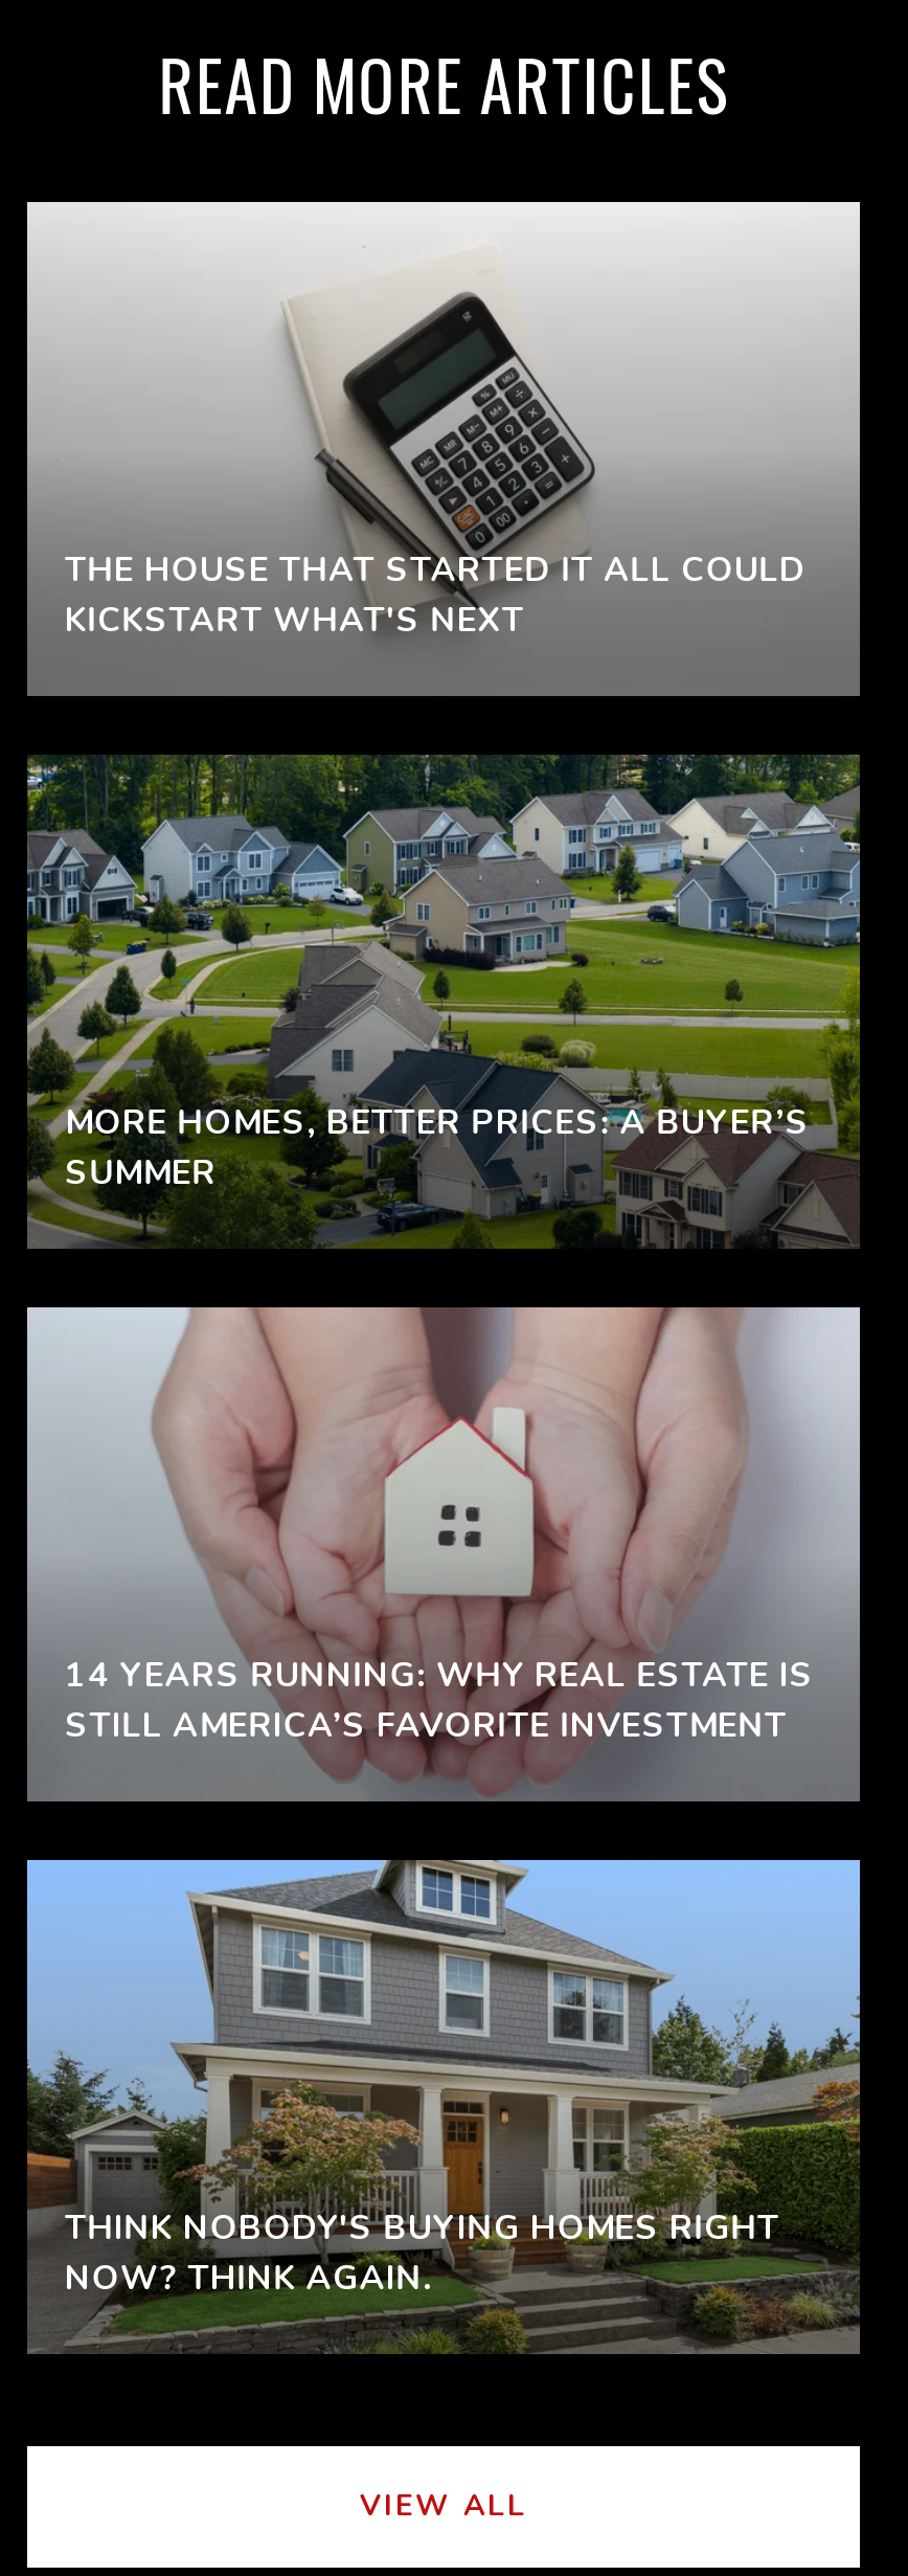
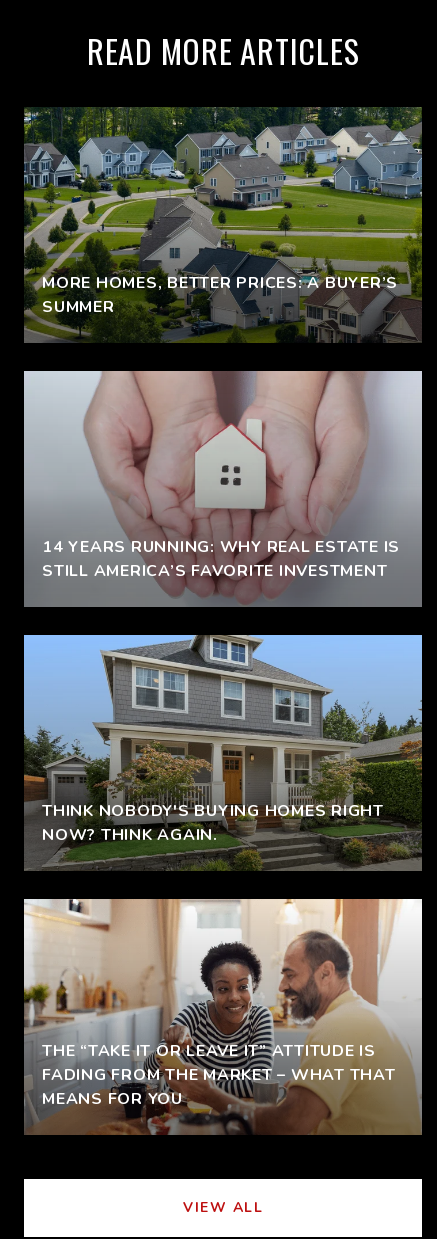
[25,200,862,698] [image] | THE HOUSE THAT STARTED IT ALL COULD | KICKSTART WHAT'S NEXT -> none
moved [23,751,864,2302] -> [22,105,424,846]: [image] | MORE HOMES, BETTER PRICES: A BUYER’S | SUMMER | 14 YEARS RUNNING: WHY REAL ESTATE IS | STILL AMERICA’S FAVORITE INVESTMENT | THINK NOBODY'S BUYING HOMES RIGHT | NOW? THINK AGAIN.
none -> [23,898,423,1135] [image] | THE “TAKE IT OR LEAVE IT” ATTITUDE IS | FADING FROM THE MARKET – WHAT THAT | MEANS FOR YOU

